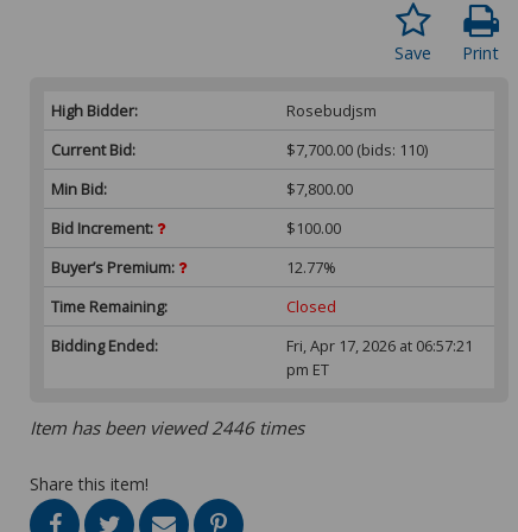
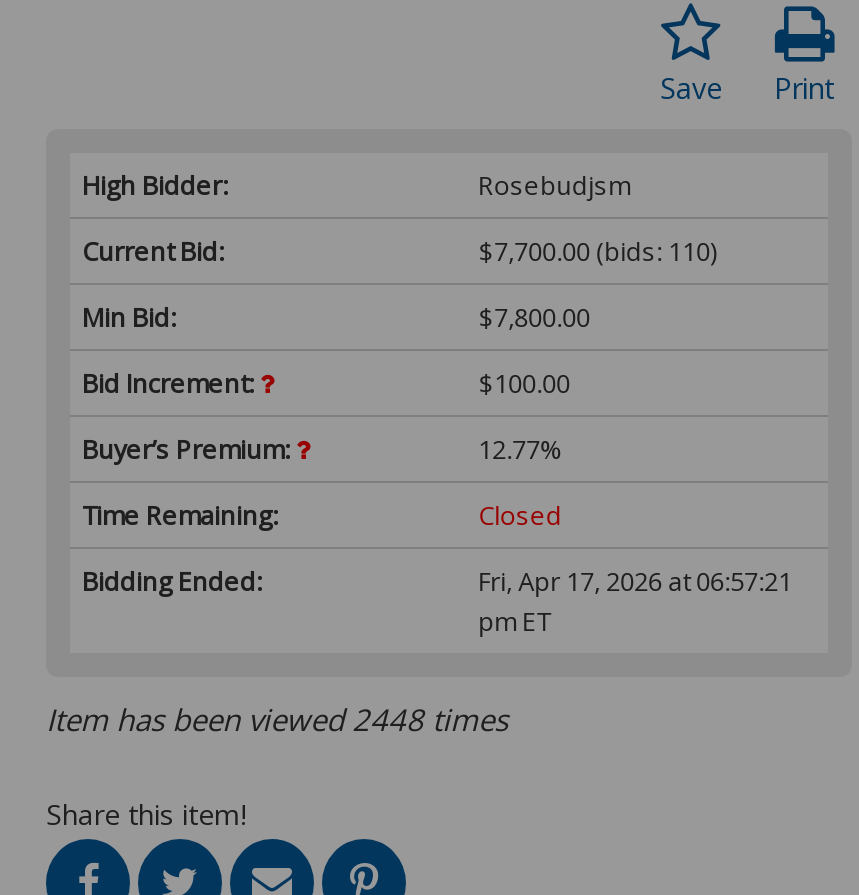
[30,415,304,439] Item has been viewed 2446 times -> [46,699,508,739] Item has been viewed 2448 times

